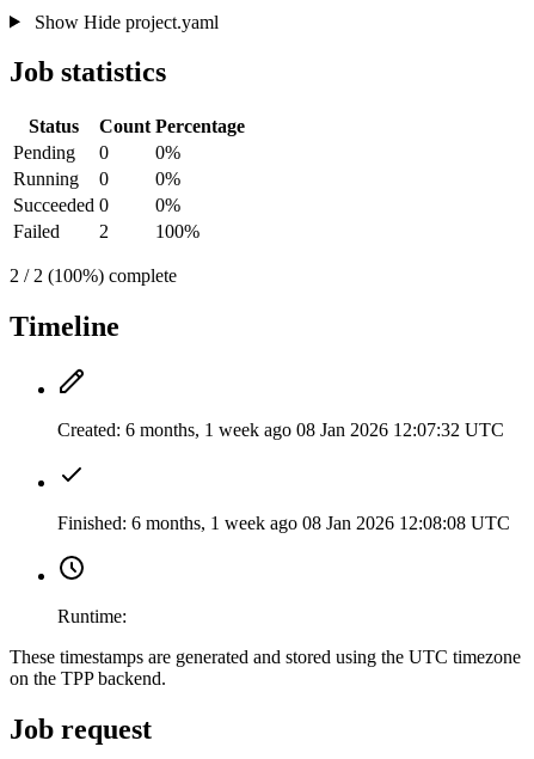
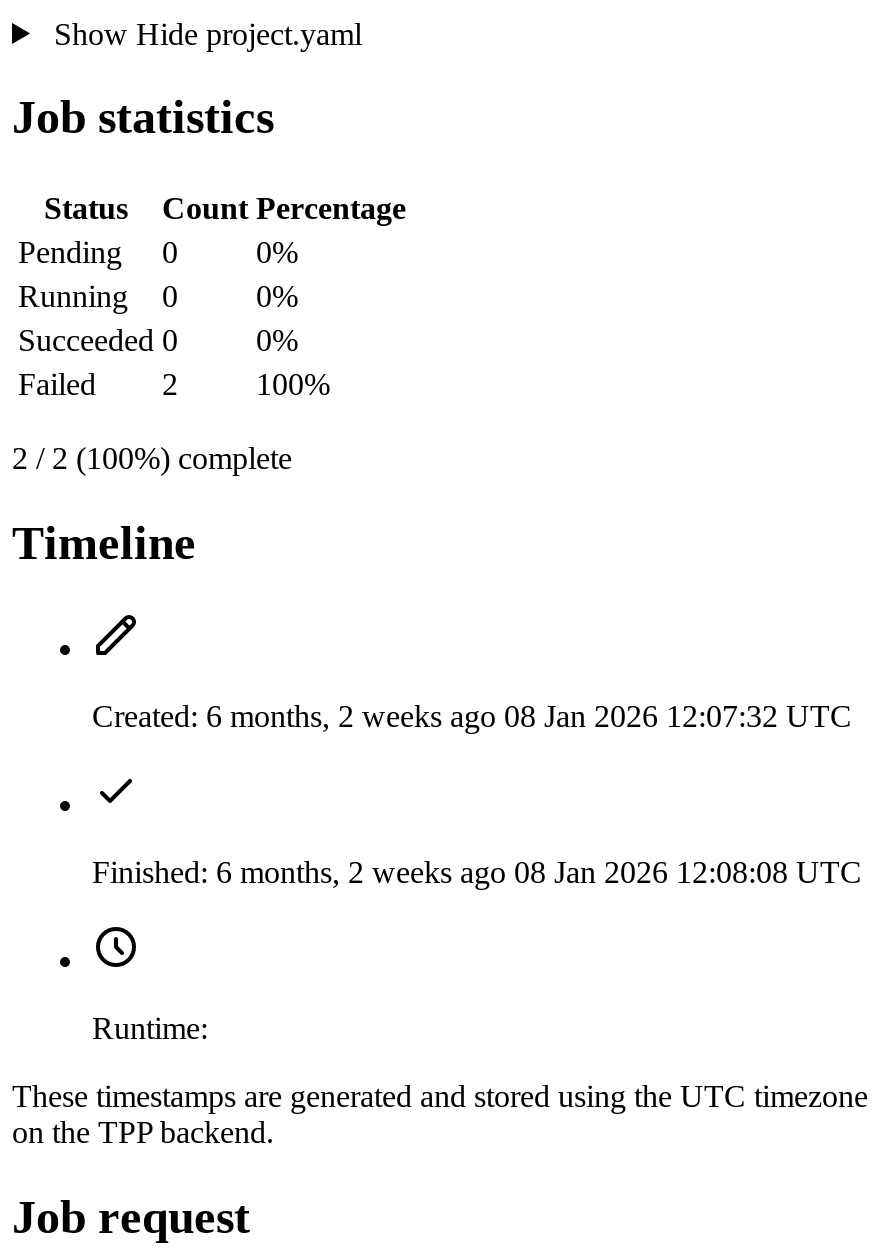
[57,420,504,440] Created: 6 months, 1 week ago 08 Jan 2026 12:07:32 UTC -> [92,699,852,733] Created: 6 months, 2 weeks ago 08 Jan 2026 12:07:32 UTC
[57,513,510,533] Finished: 6 months, 1 week ago 08 Jan 2026 12:08:08 UTC -> [92,855,862,889] Finished: 6 months, 2 weeks ago 08 Jan 2026 12:08:08 UTC

